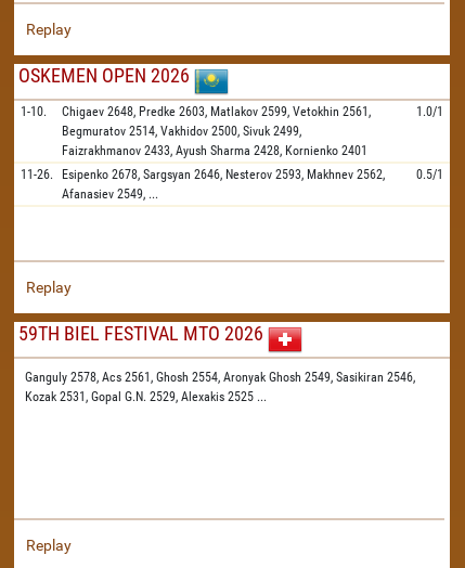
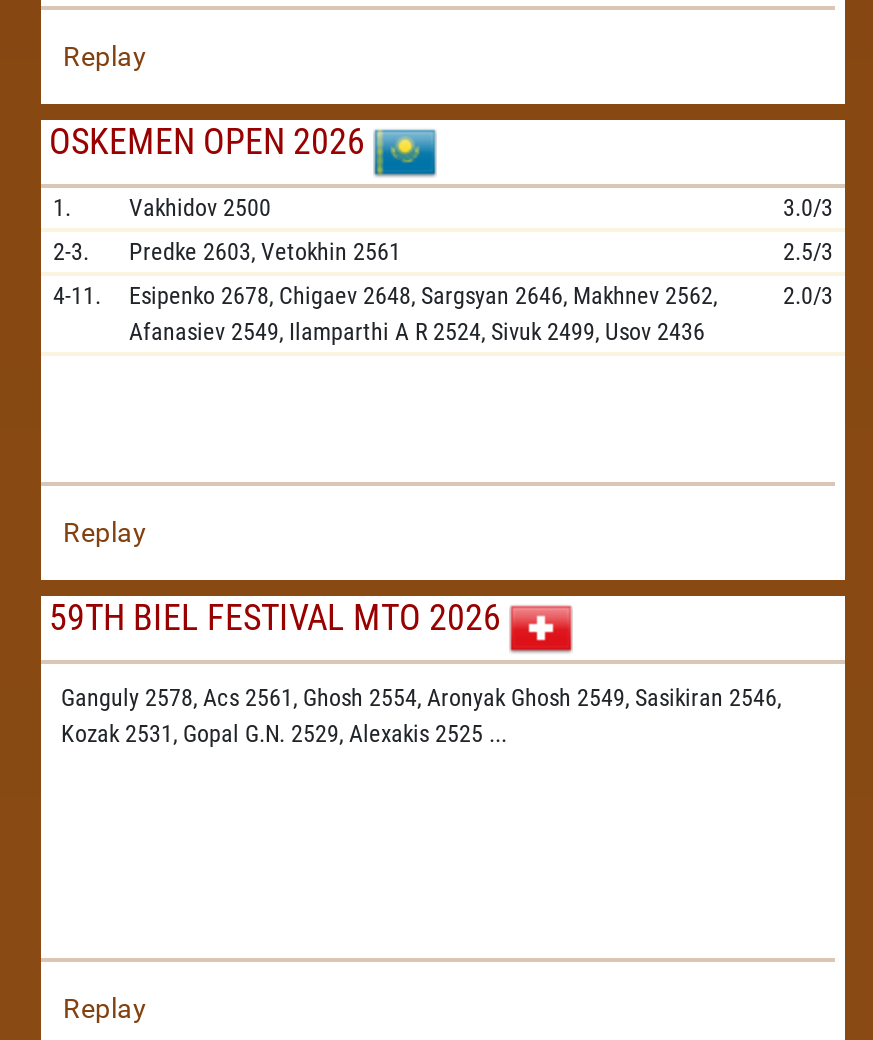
[21,104,371,158] 1-10. | Chigaev 2648, Predke 2603, Matlakov 2599, Vetokhin 2561, | Begmuratov 2514, Vakhidov 2500, Sivuk 2499, | Faizrakhmanov 2433, Ayush Sharma 2428, Kornienko 2401 -> [53,194,833,222] 1. | Vakhidov 2500 | 3.0/3
[416,104,443,119] 1.0/1 -> [53,238,833,266] 2-3. | Predke 2603, Vetokhin 2561 | 2.5/3
[21,167,385,202] 11-26. Esipenko 2678, Sargsyan 2646, Nesterov 2593, Makhnev 2562, | Afanasiev 2549,... -> [53,282,717,346] 4-11. | Esipenko 2678, Chigaev 2648, Sargsyan 2646, Makhnev 2562, | Afanasiev 2549, Ilamparthi A R 2524, Sivuk 2499, Usov 2436
[416,167,443,182] 0.5/1 -> [783,282,833,310] 2.0/3

